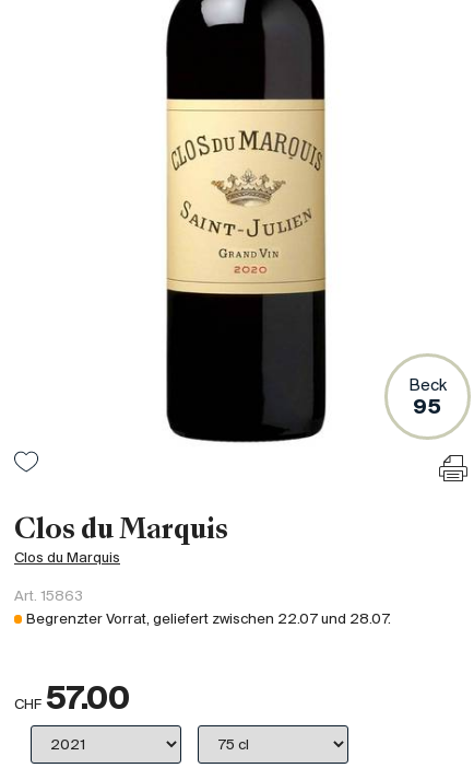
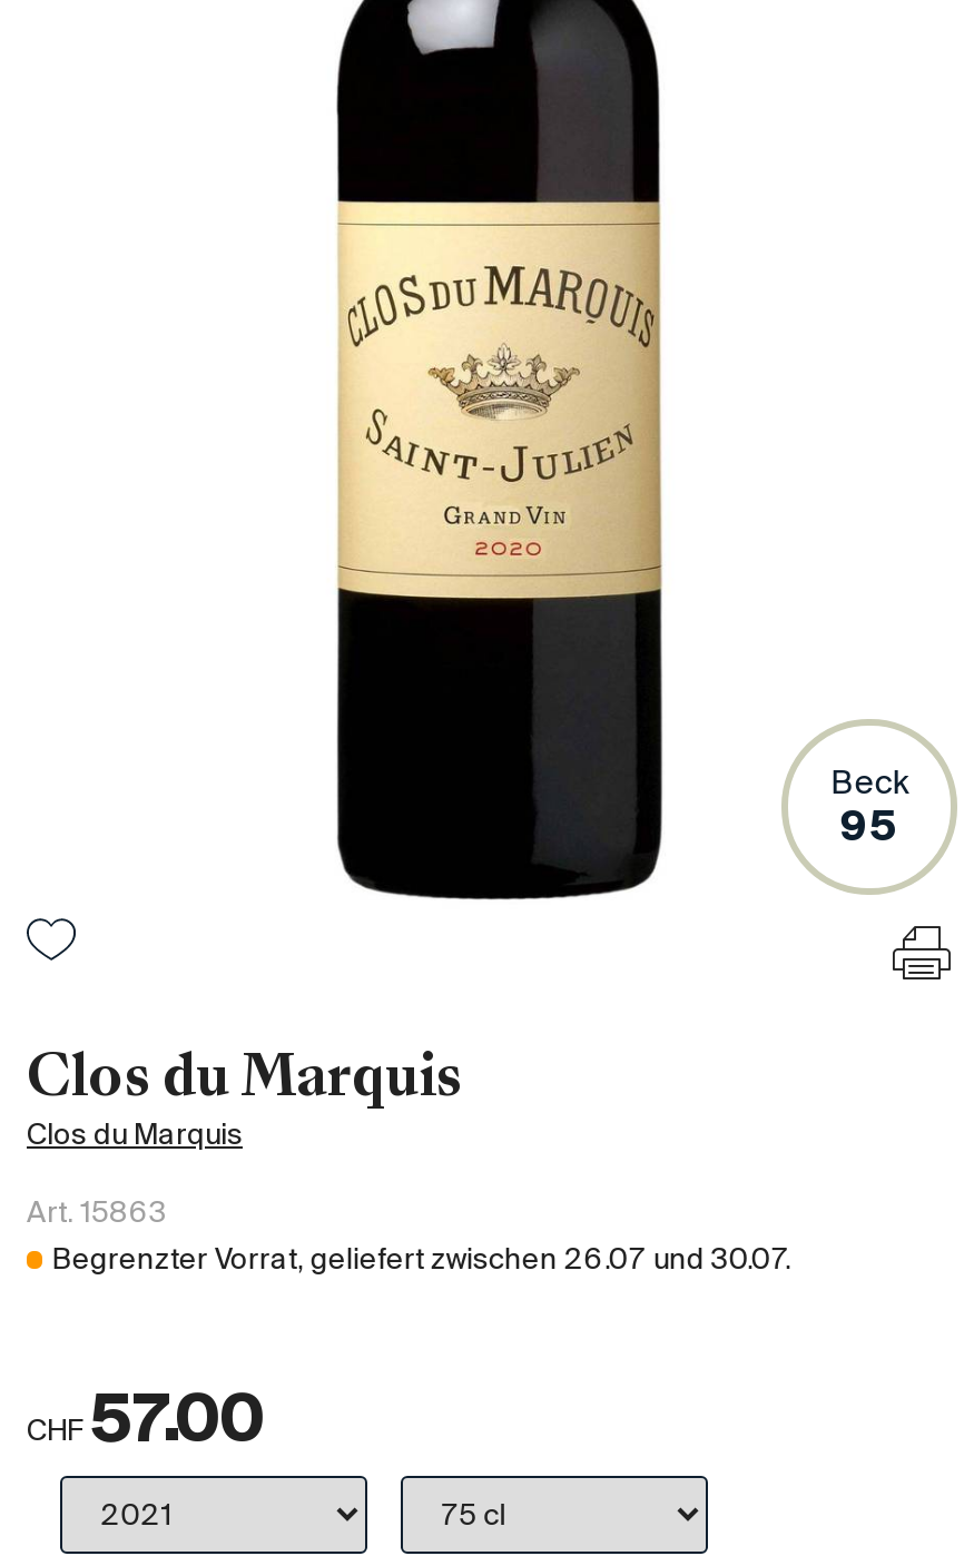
[27,611,391,627] Begrenzter Vorrat, geliefert zwischen 22.07 und 28.07. -> [52,1243,791,1277] Begrenzter Vorrat, geliefert zwischen 26.07 und 30.07.

